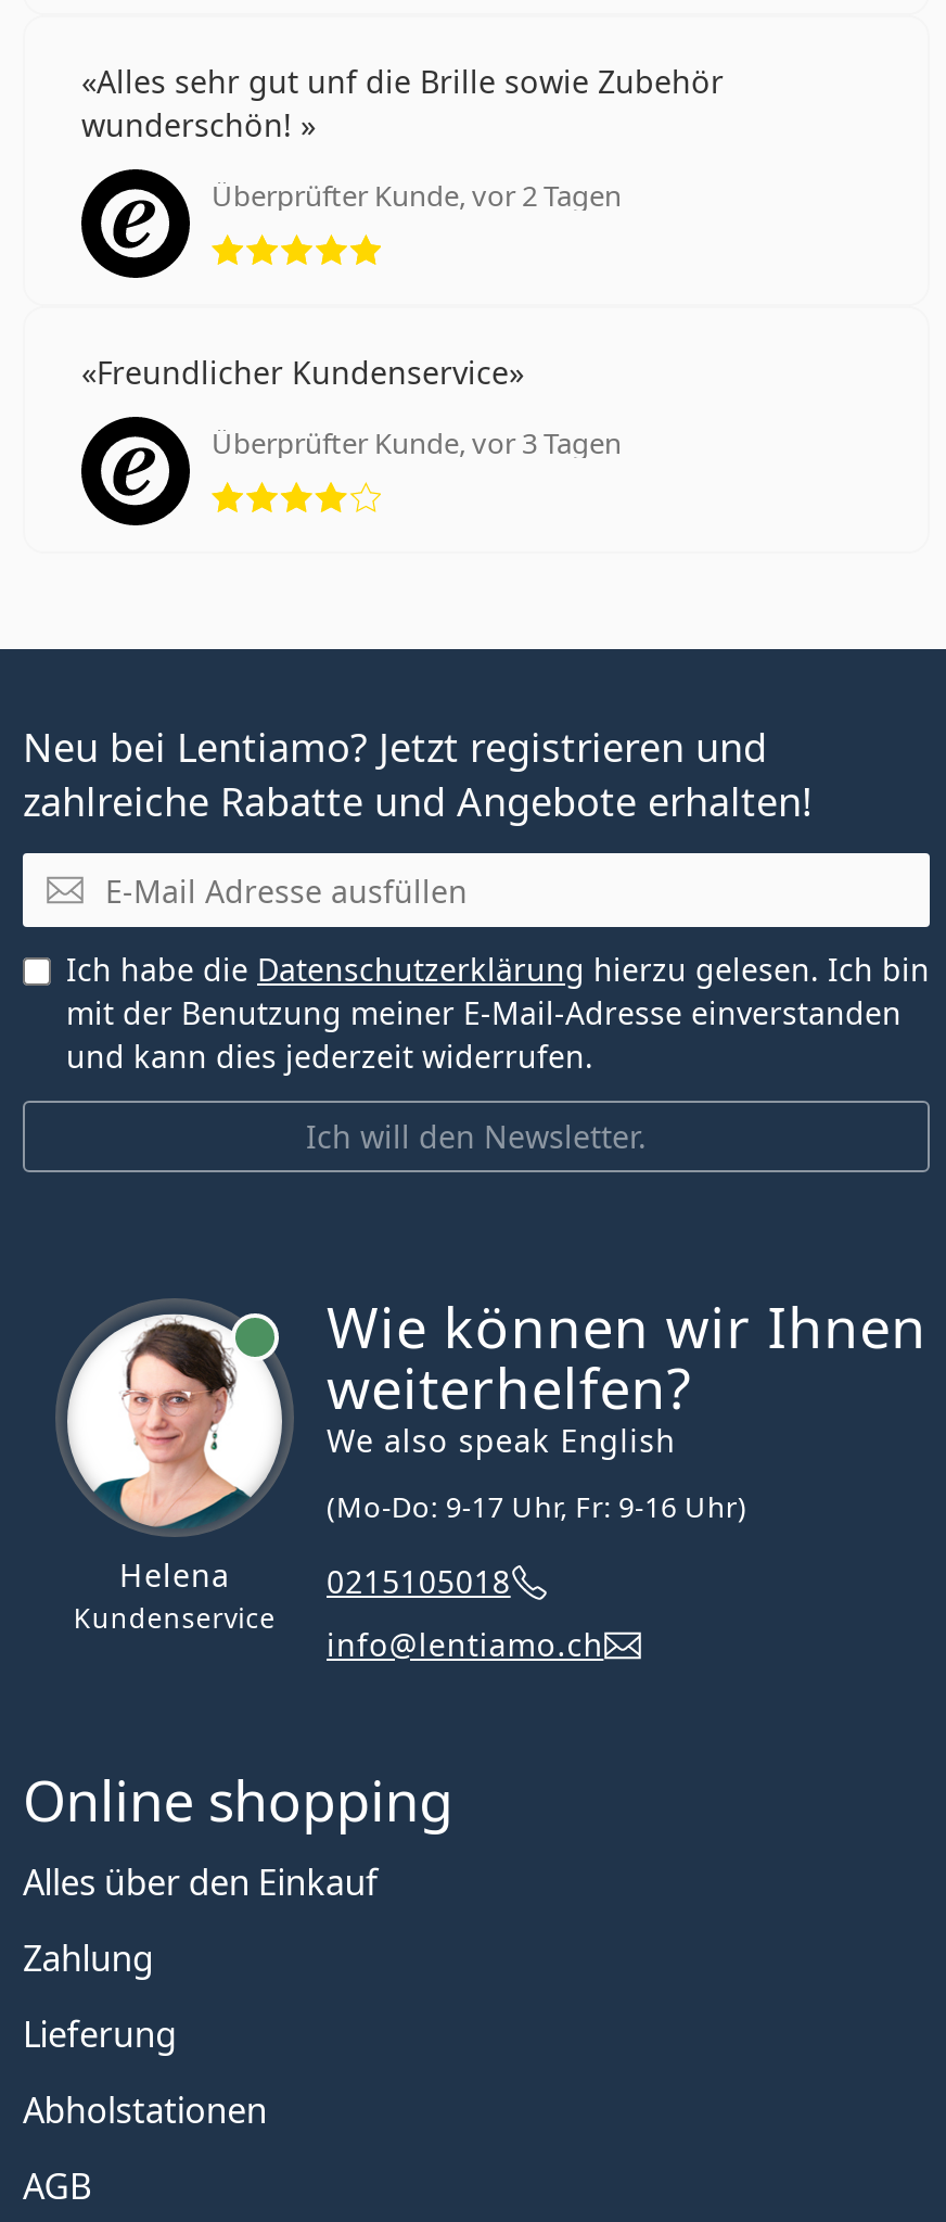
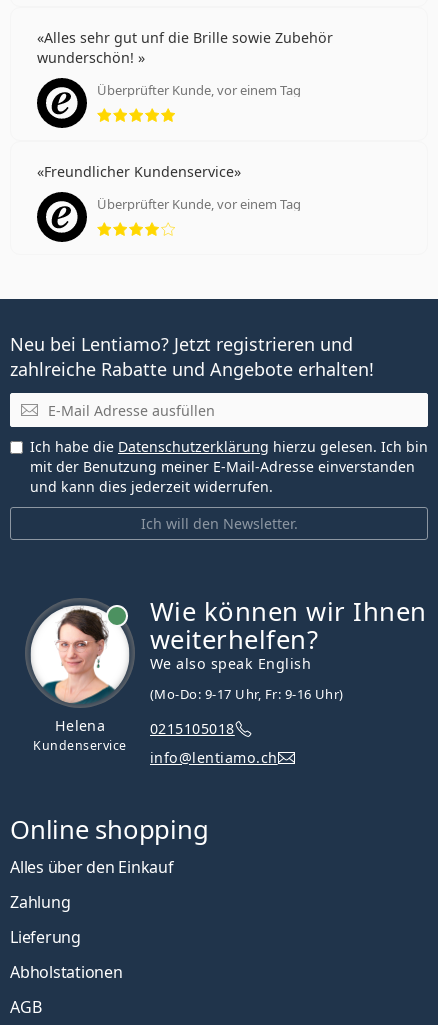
[212,176,622,215] Überprüfter Kunde, vor 2 Tagen -> [97,81,301,99] Überprüfter Kunde, vor einem Tag
[212,423,622,462] Überprüfter Kunde, vor 3 Tagen -> [97,195,301,213] Überprüfter Kunde, vor einem Tag

